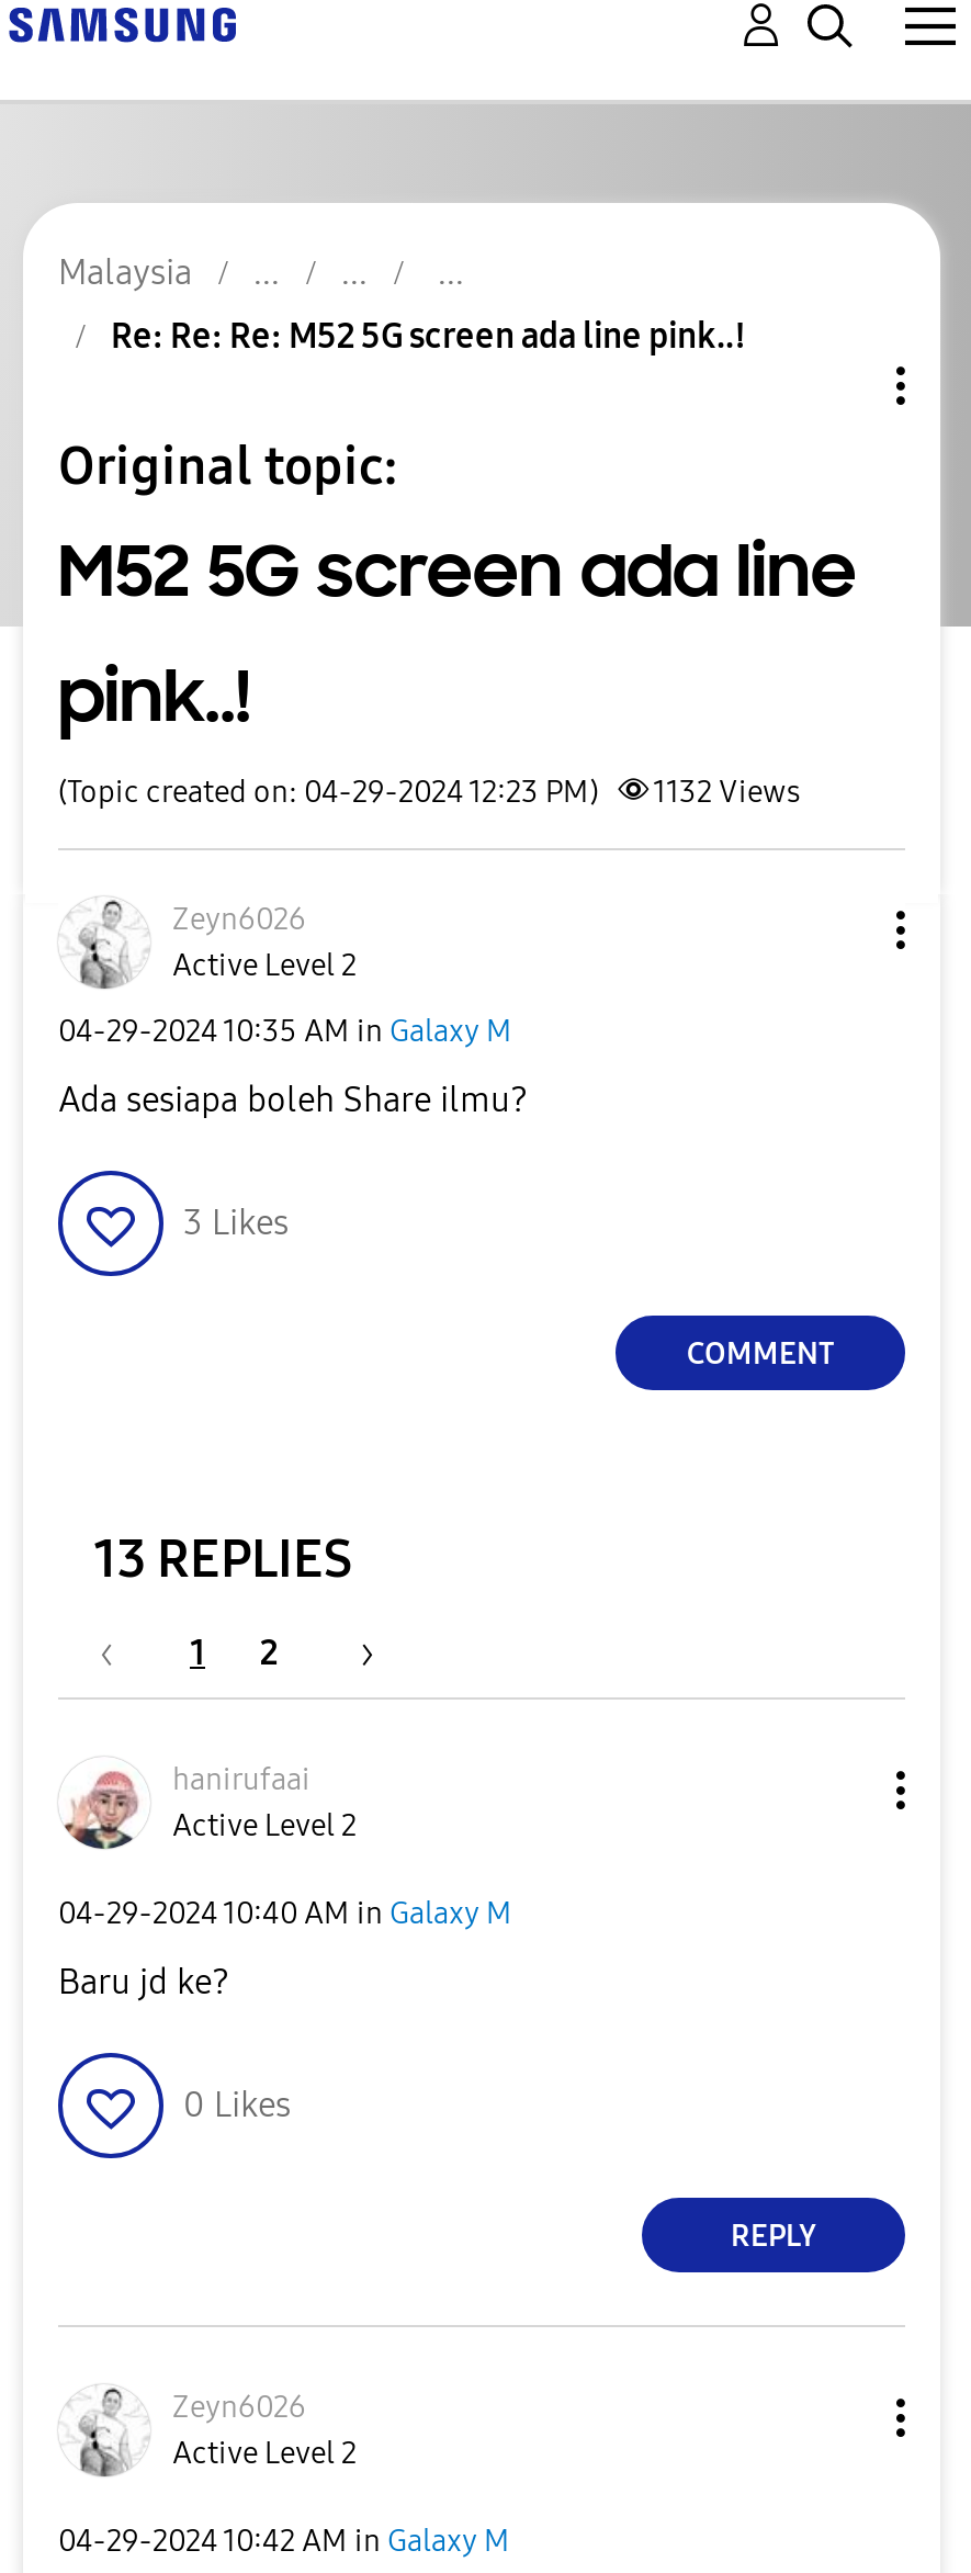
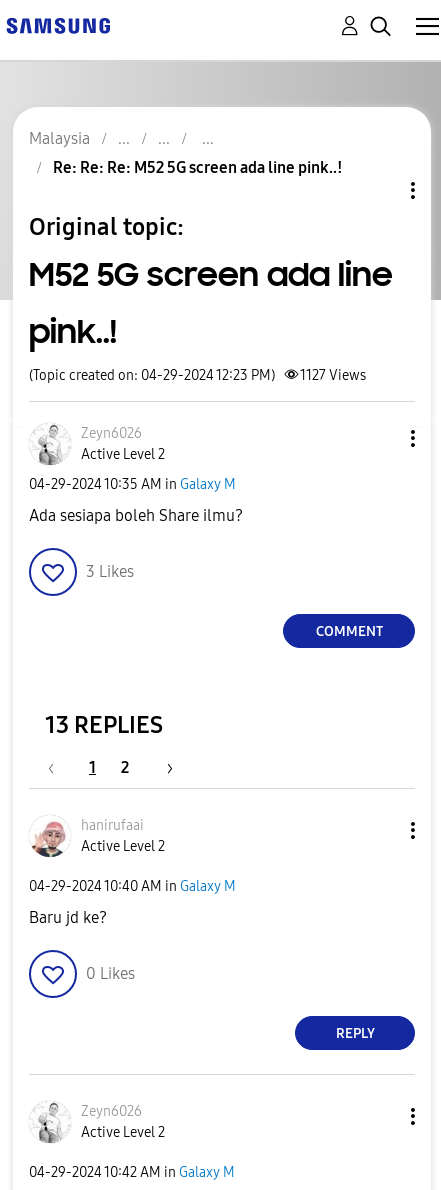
[58,774,800,811] (Topic created on: 04-29-2024 12:23 PM) 1132 Views -> [29,367,366,384] (Topic created on: 04-29-2024 12:23 PM) 1127 Views

